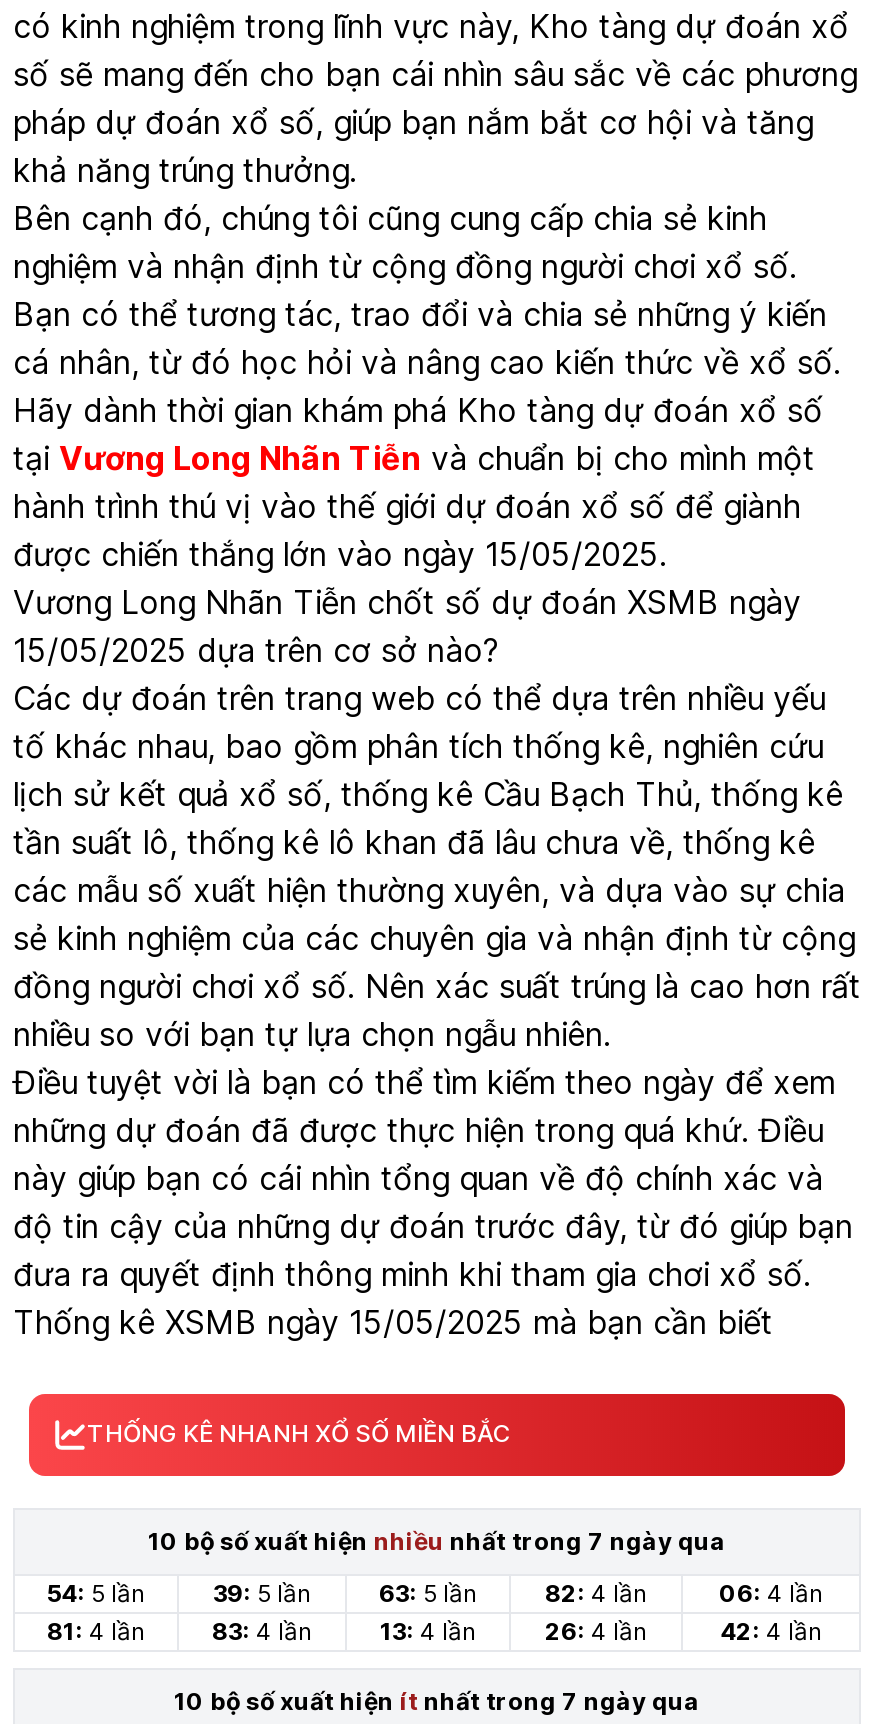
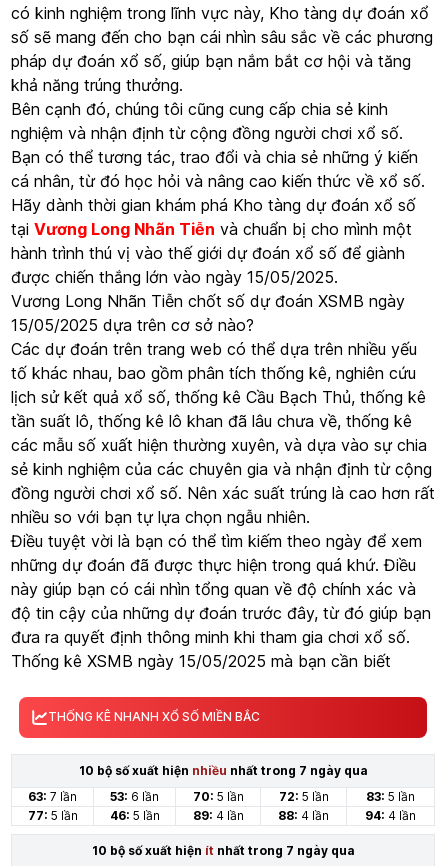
[47,1578,145,1608] 54: 5 lần -> [28,789,77,804] 63: 7 lần
[213,1578,311,1608] 39: 5 lần -> [110,789,159,804] 53: 6 lần
[379,1578,477,1608] 63: 5 lần -> [192,789,243,804] 70: 5 lần
[545,1578,647,1608] 82: 4 lần -> [278,789,328,804] 72: 5 lần
[719,1578,823,1608] 06: 4 lần -> [366,789,415,804] 83: 5 lần
[47,1616,145,1646] 81: 4 lần -> [27,808,77,823] 77: 5 lần
[212,1616,312,1646] 83: 4 lần -> [109,808,159,823] 46: 5 lần
[380,1616,476,1646] 13: 4 lần -> [192,808,243,823] 89: 4 lần
[545,1616,647,1646] 26: 4 lần -> [278,808,329,823] 88: 4 lần
[720,1616,822,1646] 42: 4 lần -> [365,808,416,823] 94: 4 lần

